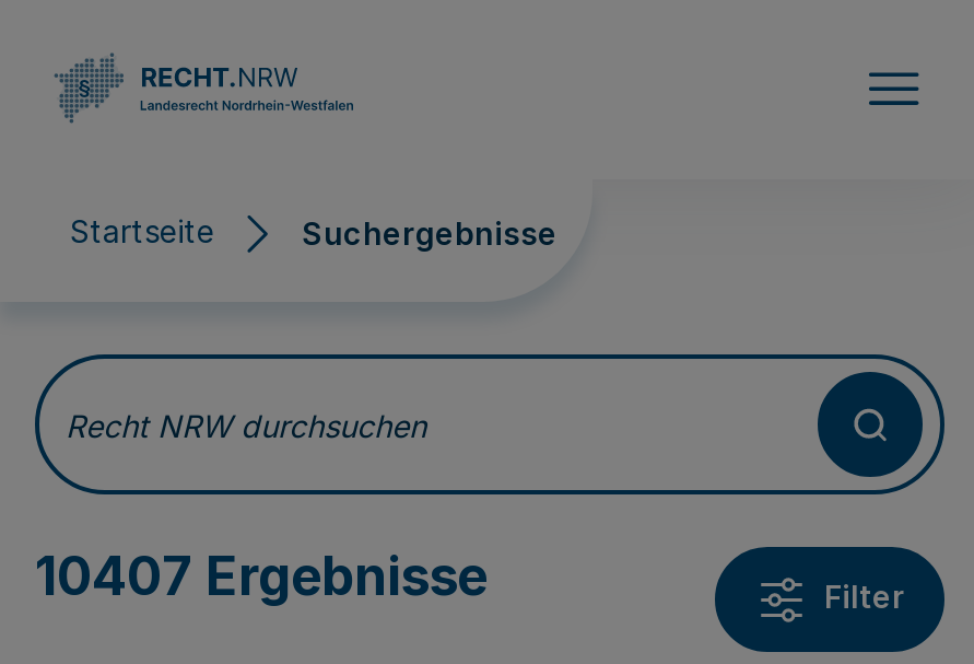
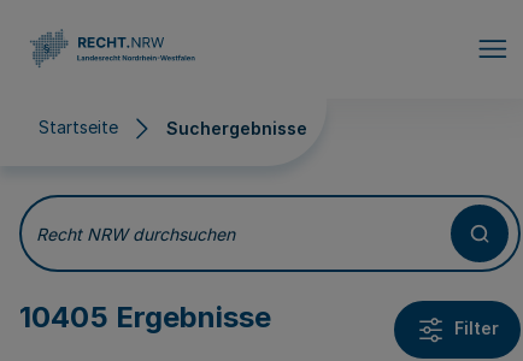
[35,545,488,608] 10407 Ergebnisse -> [19,300,271,335] 10405 Ergebnisse

